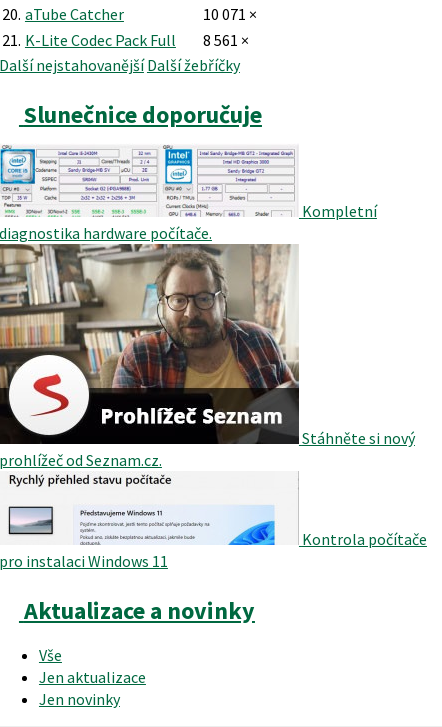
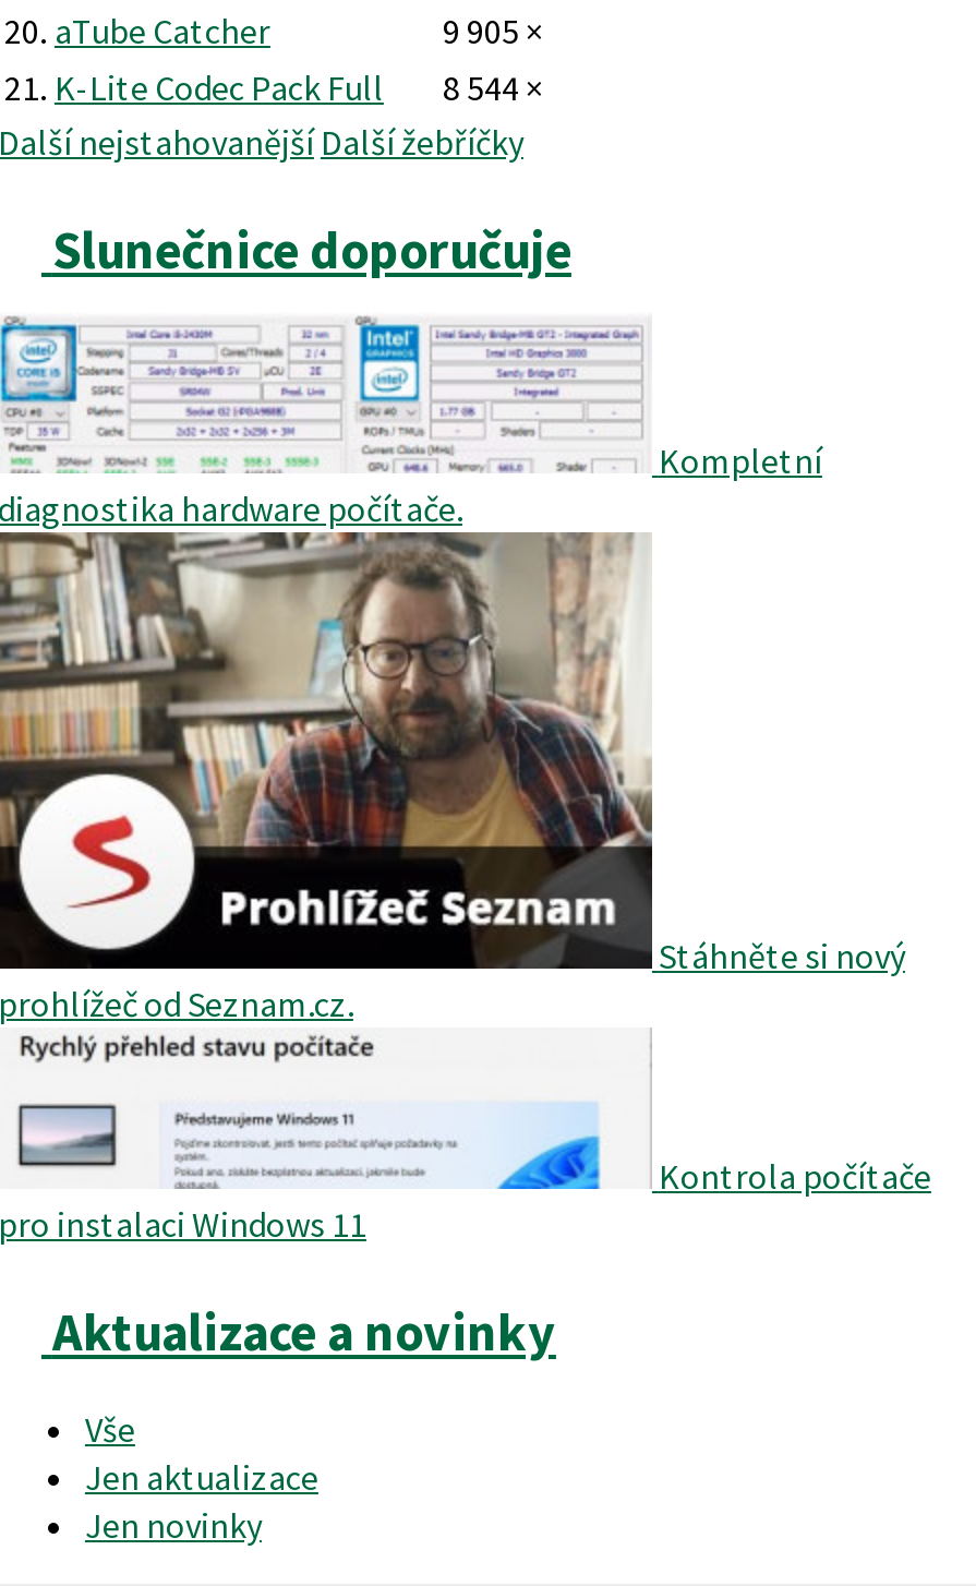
[203,4,257,24] 10 071 × -> [443,9,543,52] 9 905 ×
[2,30,249,50] 21. K-Lite Codec Pack Full 8 561 × -> [4,65,543,109] 21. K-Lite Codec Pack Full 8 544 ×

